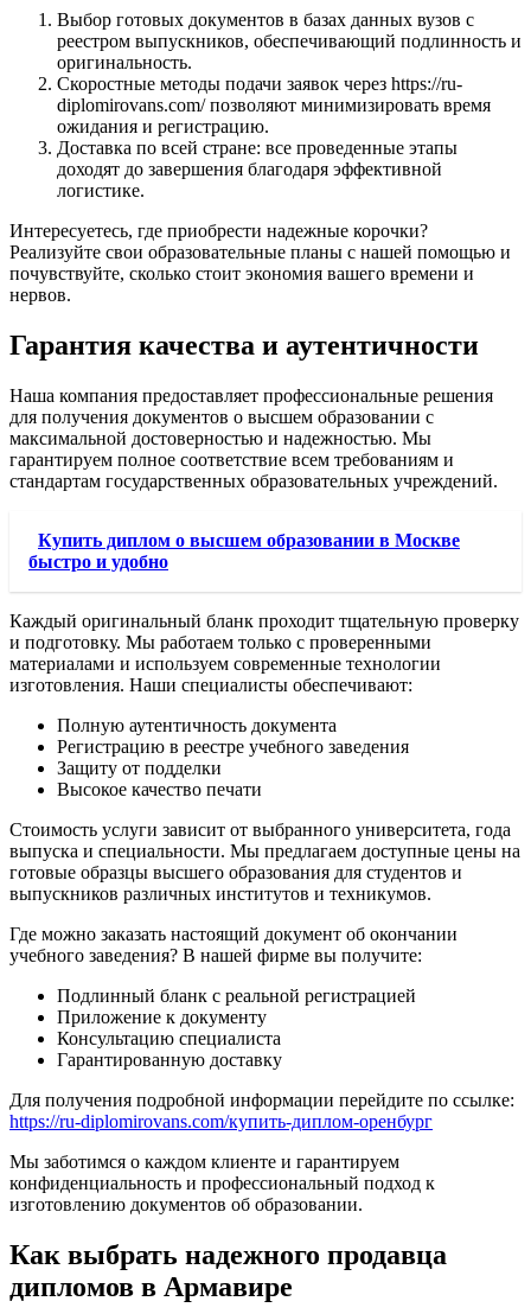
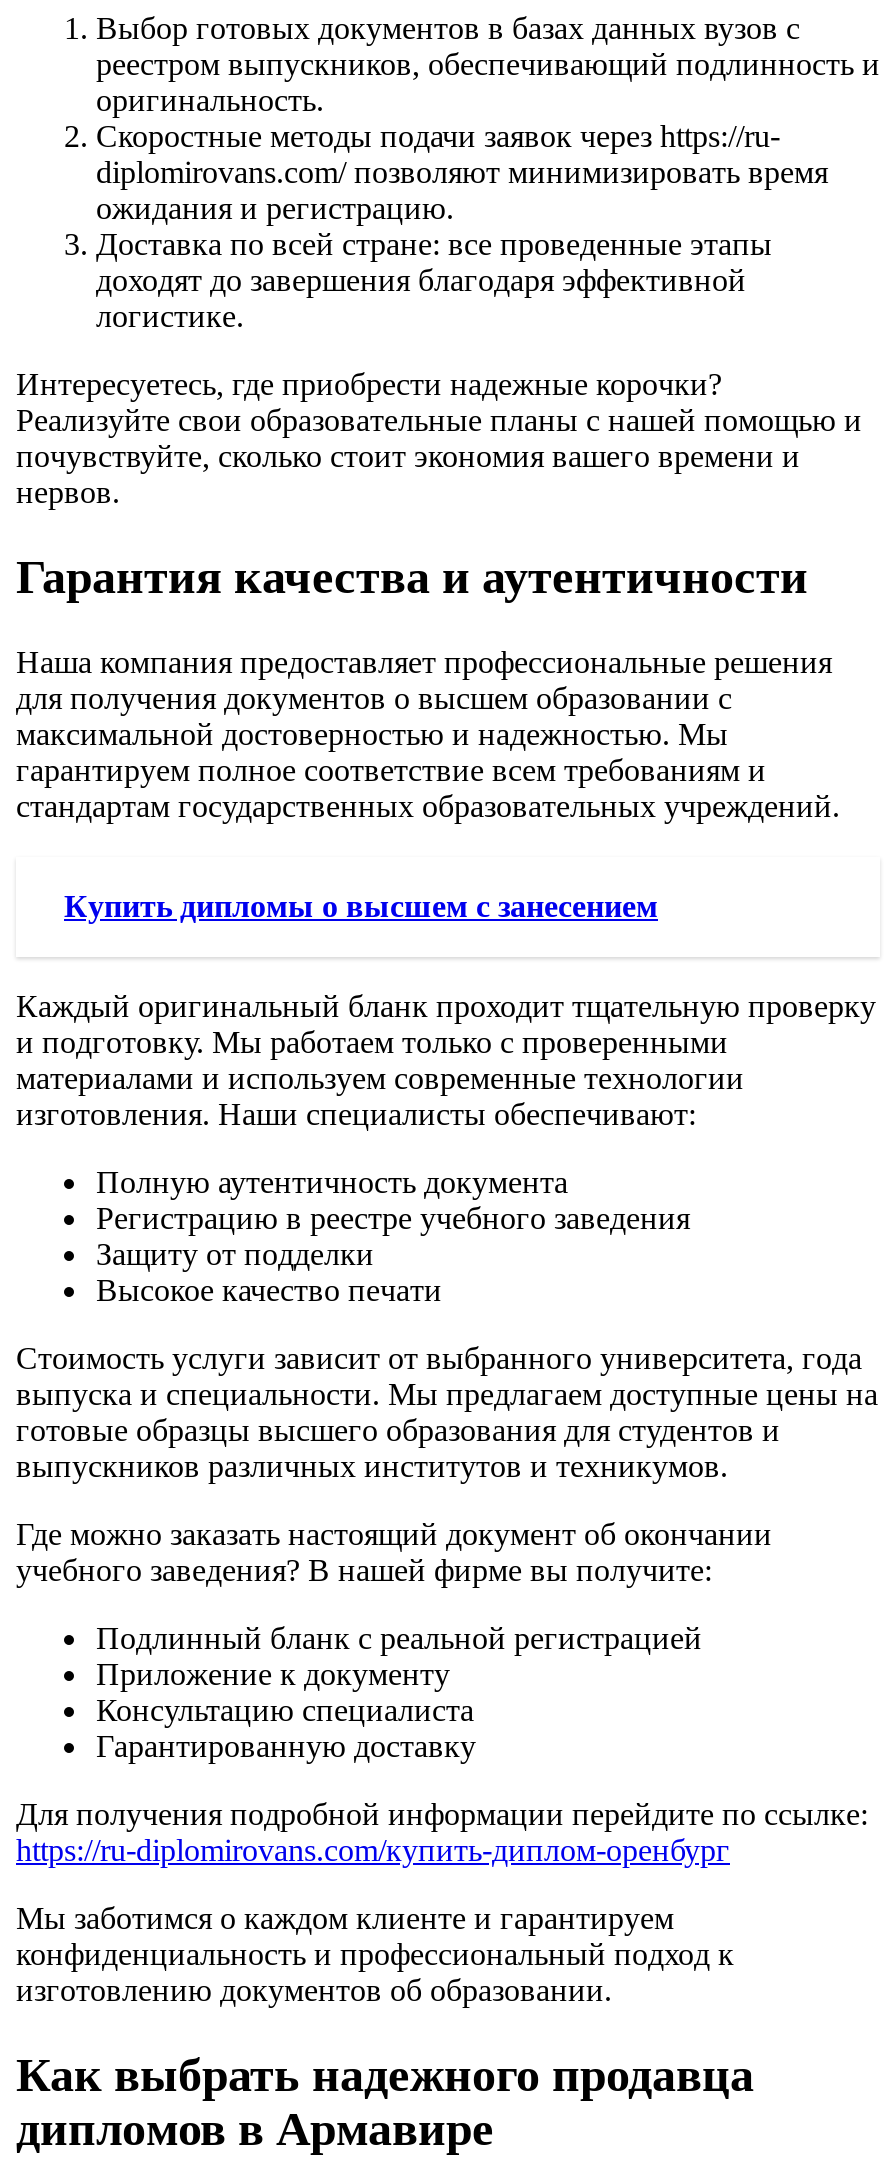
[28,530,460,572] Купить диплом о высшем образовании в Москве | быстро и удобно -> [64,889,658,923] Купить дипломы о высшем с занесением

